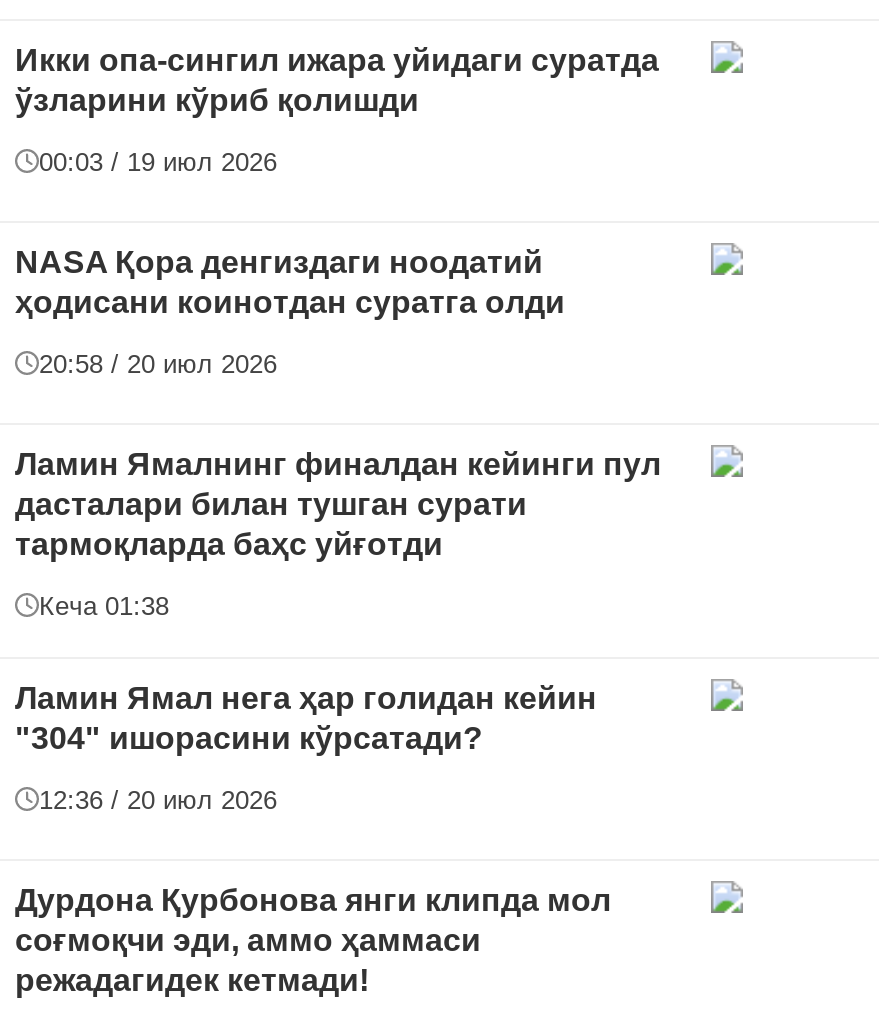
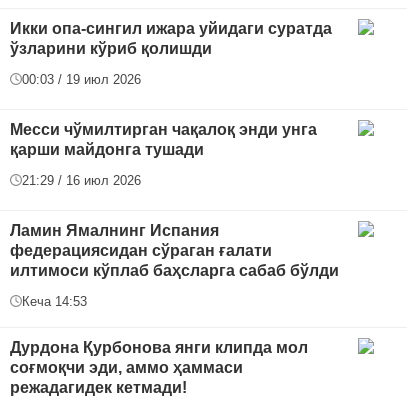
[15,245,661,815] NASA Қора денгиздаги ноодатий | ҳодисани коинотдан суратга олди | 20:58 / 20 июл 2026 | Ламин Ямалнинг финалдан кейинги пул | дасталари билан тушган сурати | тармоқларда баҳс уйғотди | Кеча 01:38 | Ламин Ямал нега ҳар голидан кейин | "304" ишорасини кўрсатади? | 12:36 / 20 июл 2026 -> [10,121,339,309] Месси чўмилтирган чақалоқ энди унга | қарши майдонга тушади | 21:29 / 16 июл 2026 | Ламин Ямалнинг Испания | федерациясидан сўраган ғалати | илтимоси кўплаб баҳсларга сабаб бўлди | Кеча 14:53

